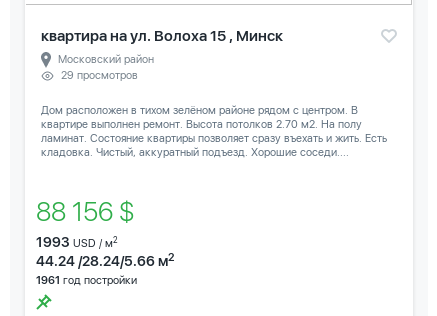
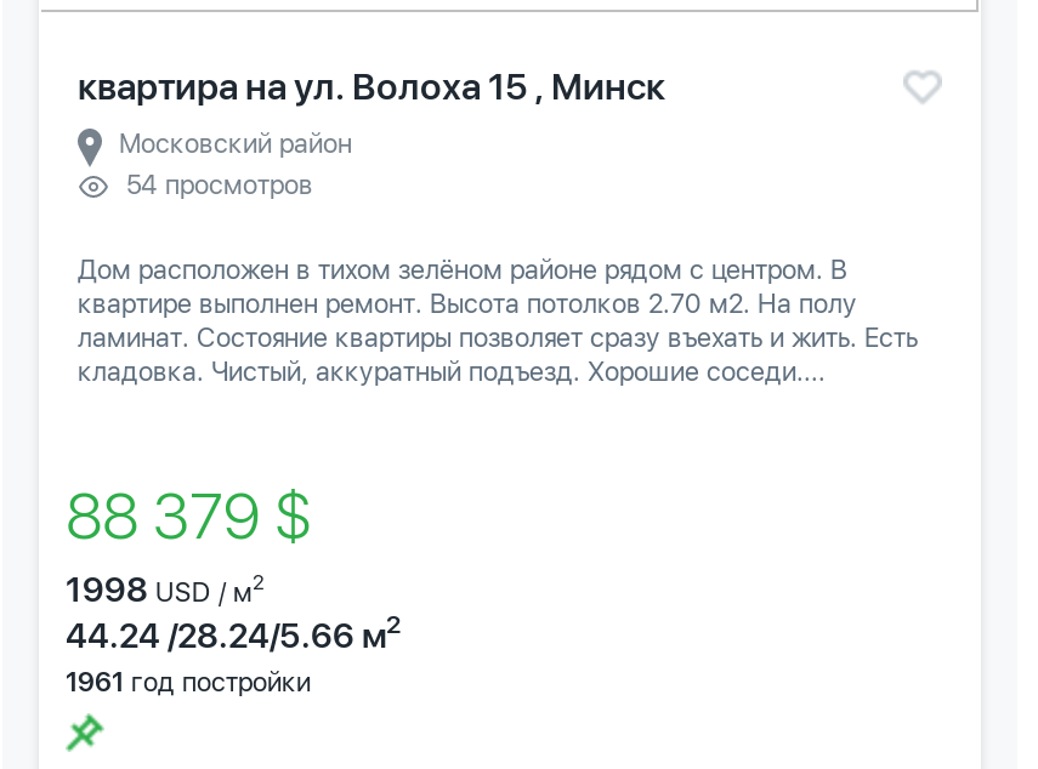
[61,69,138,82] 29 просмотров -> [126,169,313,201] 54 просмотров
[36,196,146,227] 88 156 $ -> [66,477,340,553] 88 379 $
[36,234,118,250] 1993 USD / м2 -> [66,570,265,608] 1998 USD / м2

